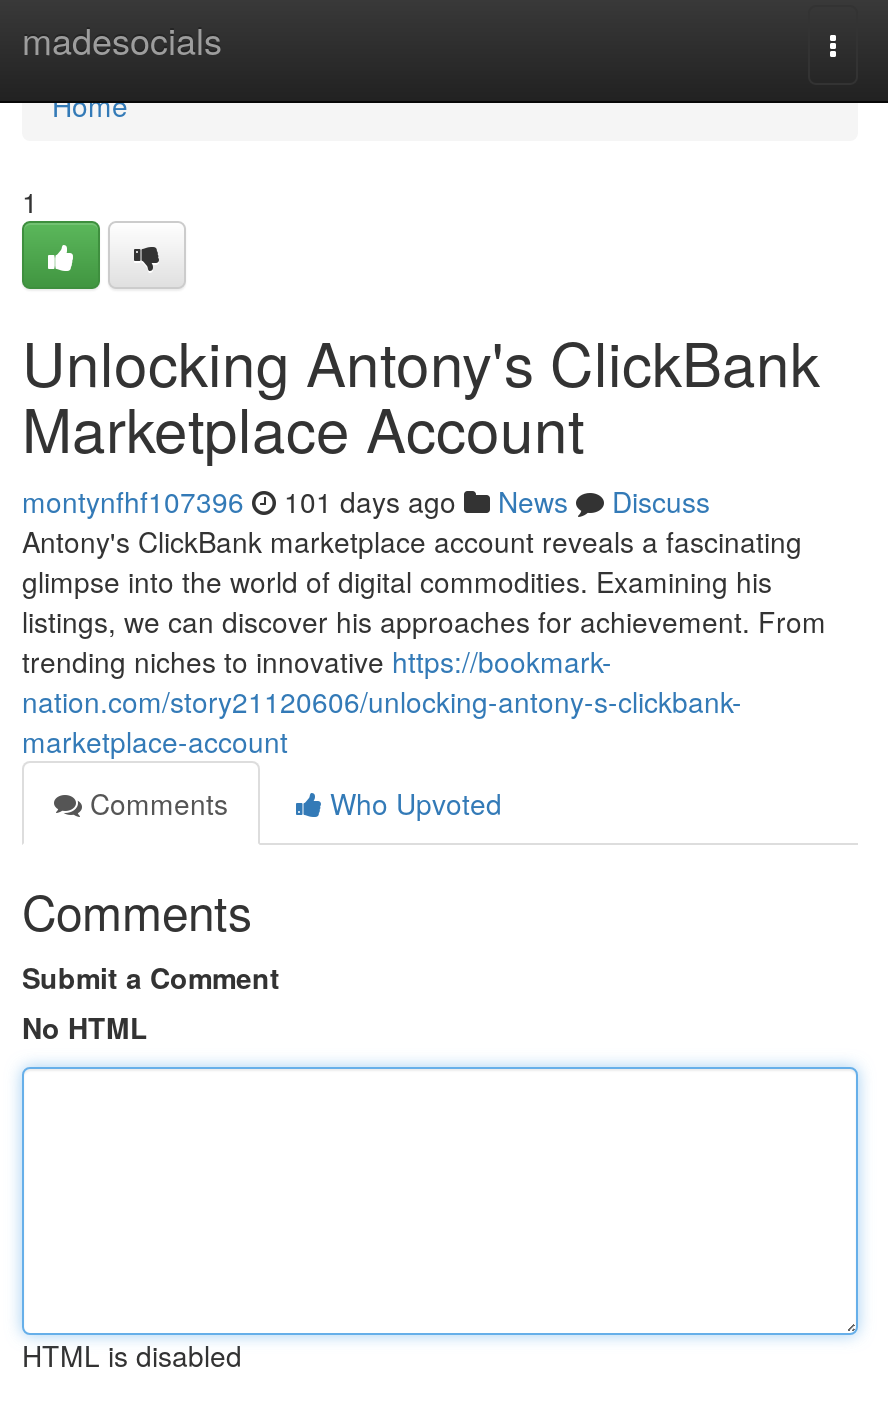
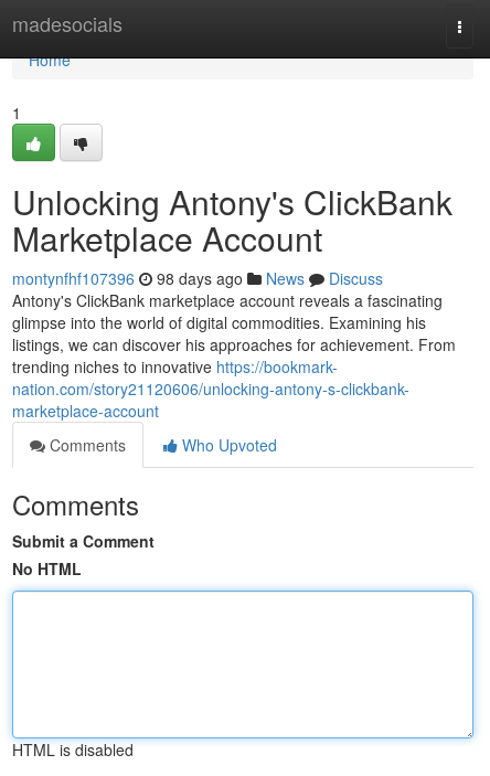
[22,481,710,521] montynfhf107396 101 days ago News Discuss -> [12,267,383,289] montynfhf107396 98 days ago News Discuss

